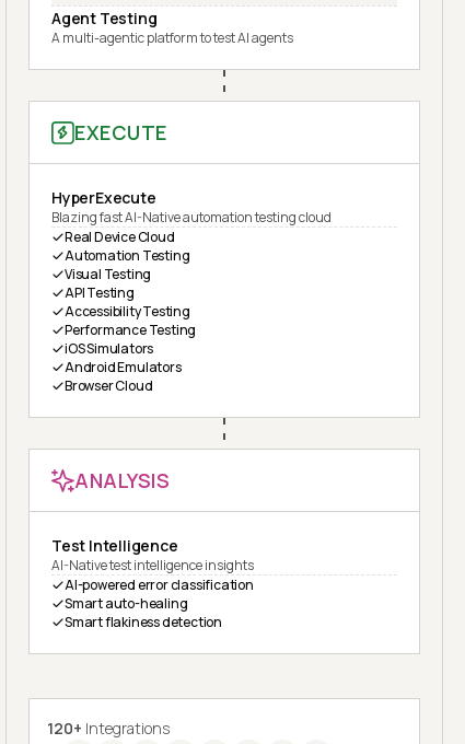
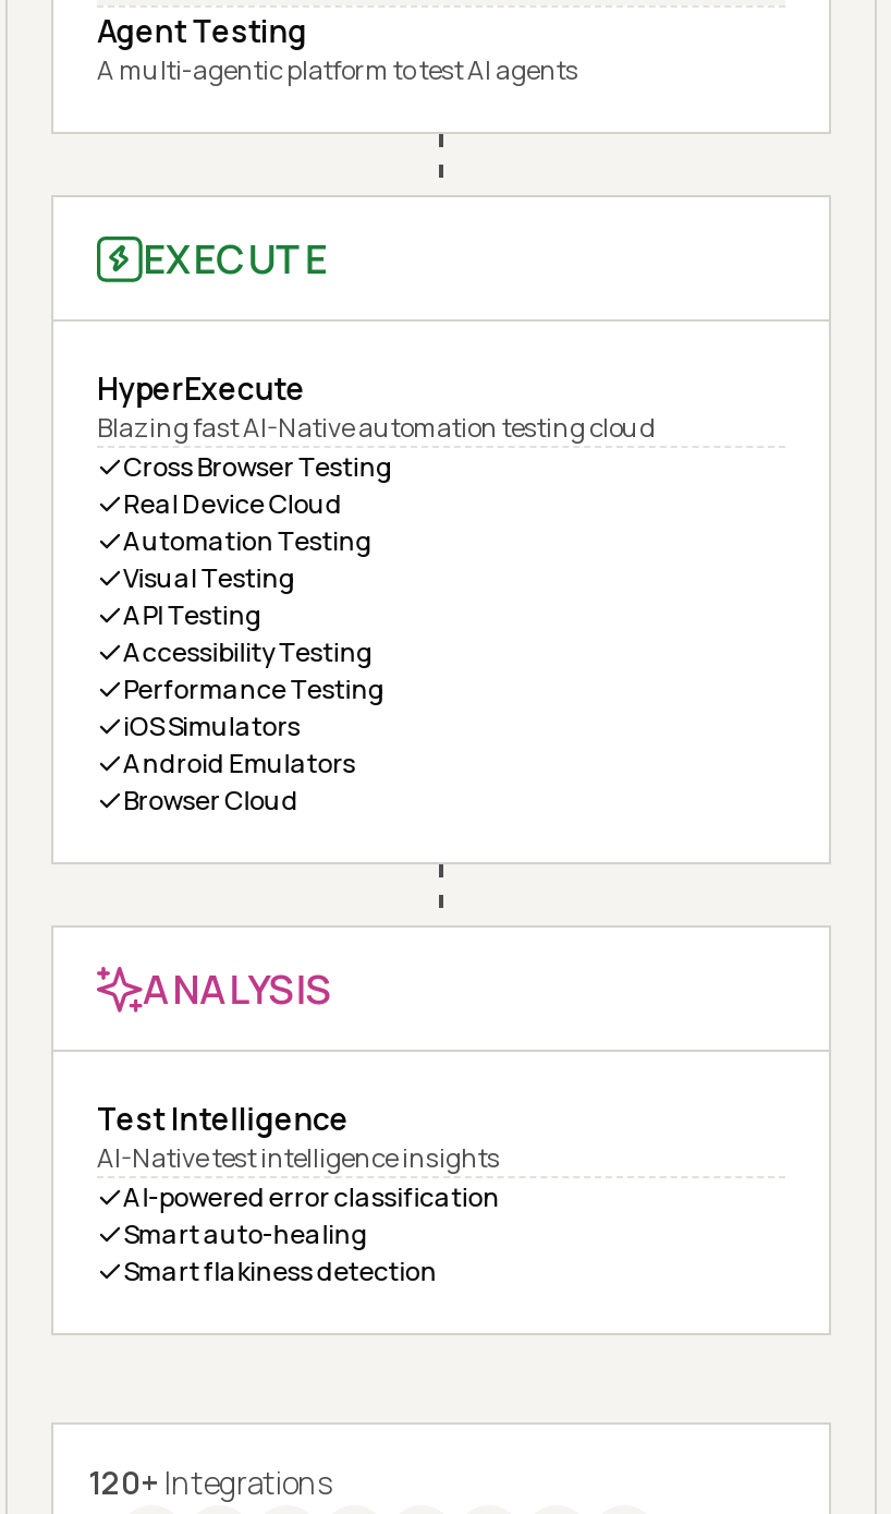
none -> [123,448,393,485] Cross Browser Testing

